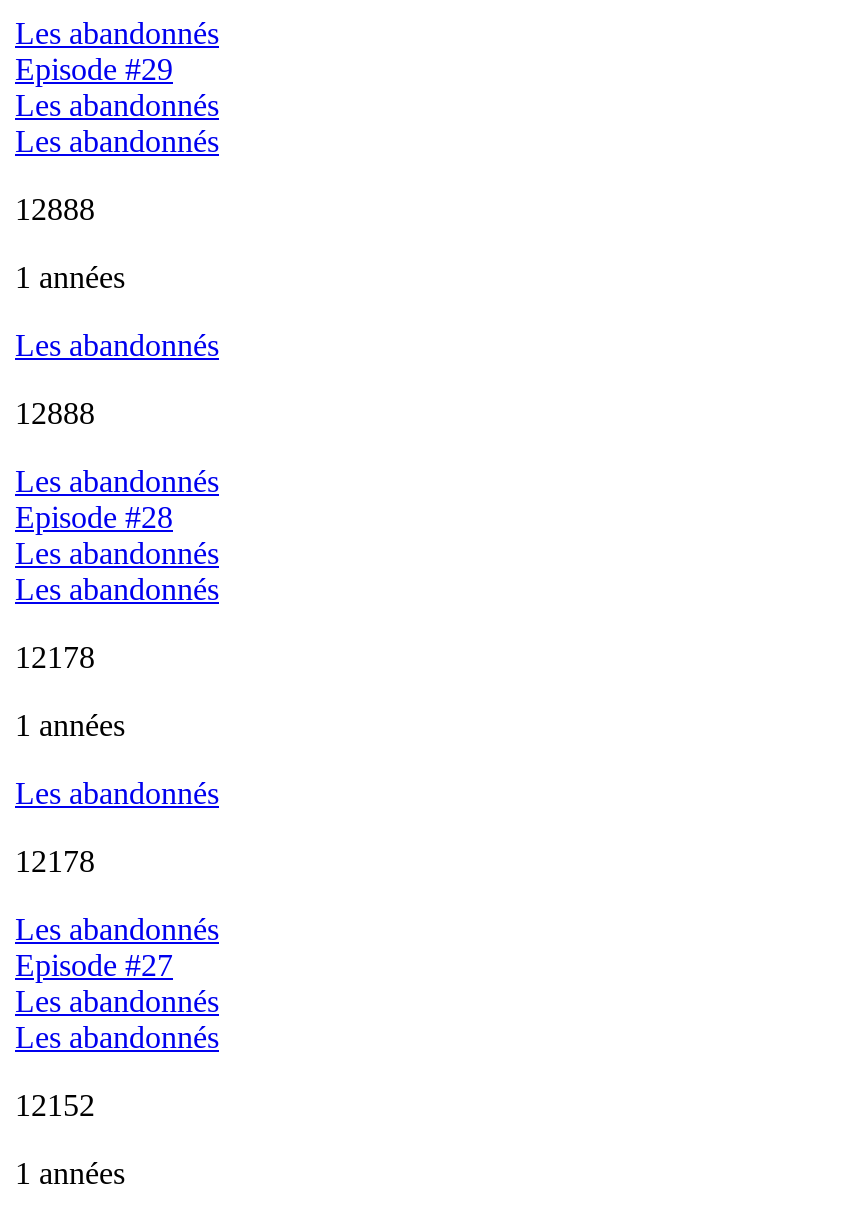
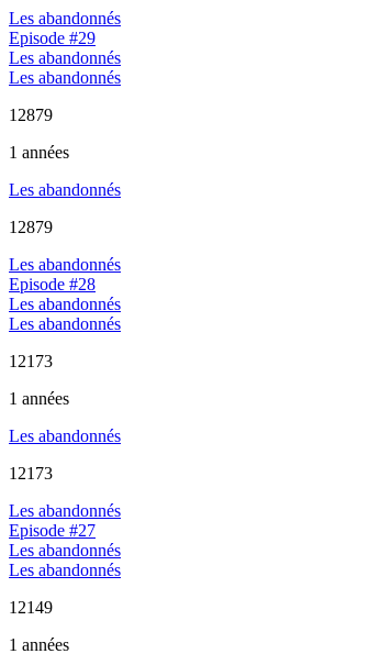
[15,193,95,227] 12888 -> [9,106,53,125] 12879
[15,397,95,431] 12888 -> [9,218,53,237] 12879
[15,641,95,675] 12178 -> [9,352,53,371] 12173
[15,845,95,879] 12178 -> [9,464,53,483] 12173
[15,1089,95,1123] 12152 -> [9,598,53,617] 12149

